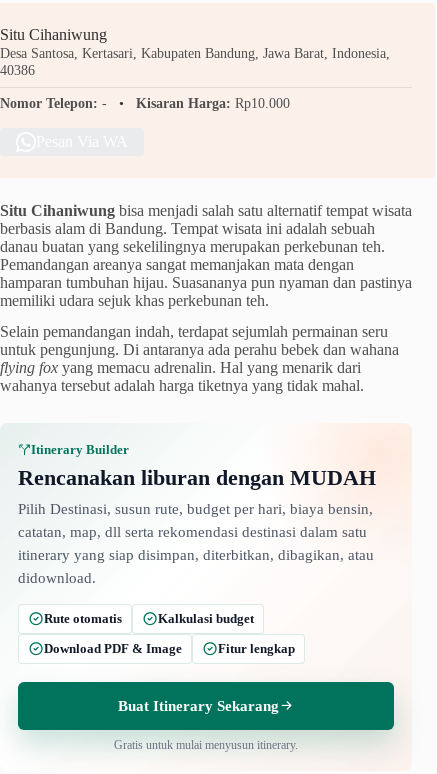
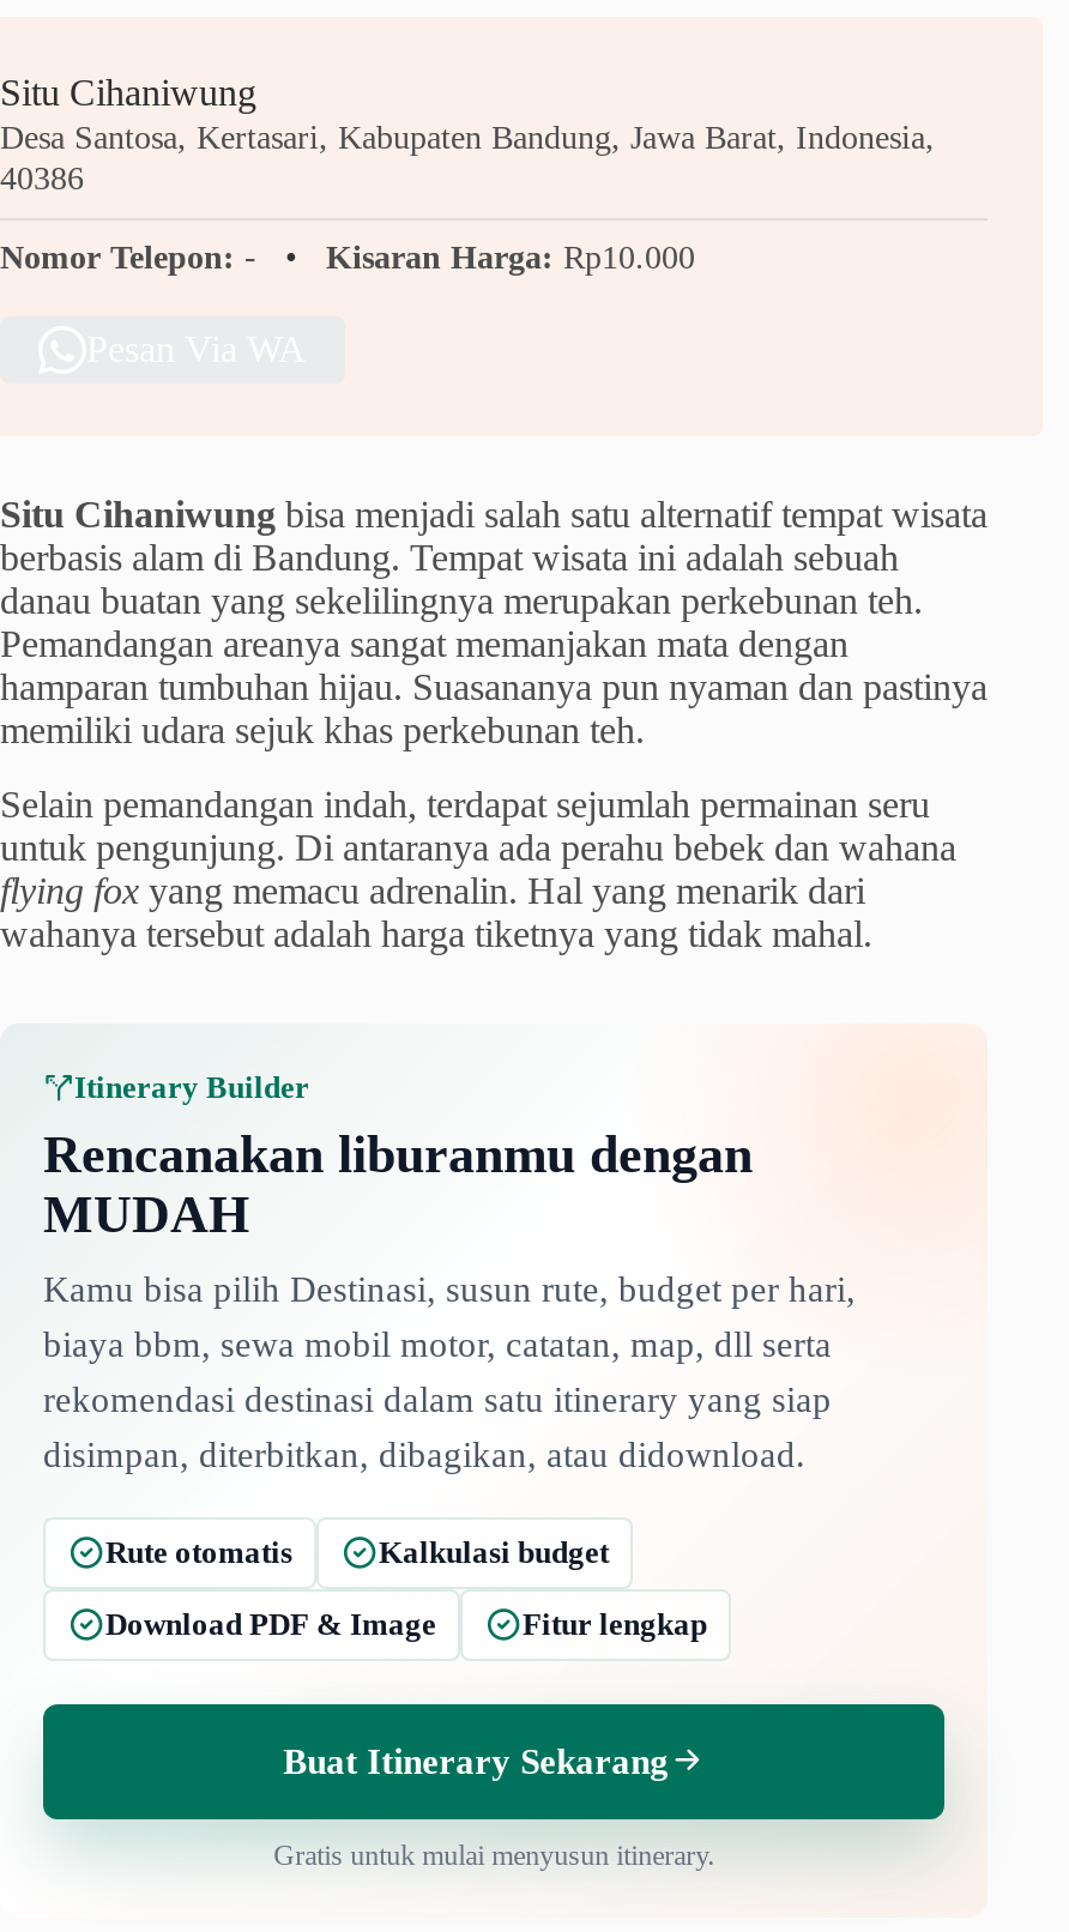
[18,465,376,586] Rencanakan liburan dengan MUDAH | Pilih Destinasi, susun rute, budget per hari, biaya bensin, | catatan, map, dll serta rekomendasi destinasi dalam satu | itinerary yang siap disimpan, diterbitkan, dibagikan, atau | didownload. -> [43,1124,856,1474] Rencanakan liburanmu dengan | MUDAH | Kamu bisa pilih Destinasi, susun rute, budget per hari, | biaya bbm, sewa mobil motor, catatan, map, dll serta | rekomendasi destinasi dalam satu itinerary yang siap | disimpan, diterbitkan, dibagikan, atau didownload.

